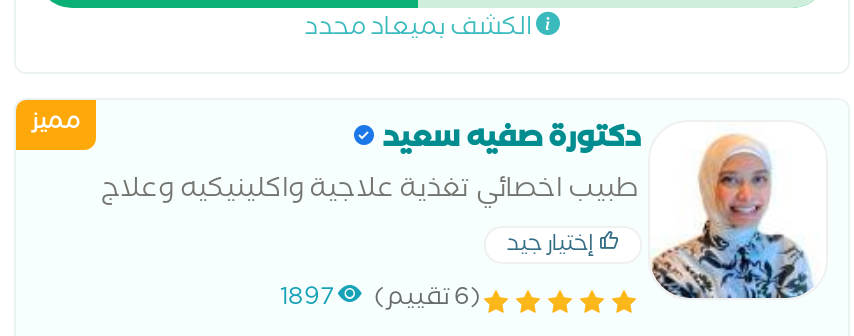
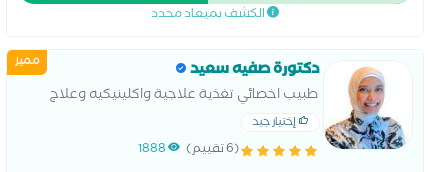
[280,278,334,324] 1897 -> [138,139,166,162] 1888

